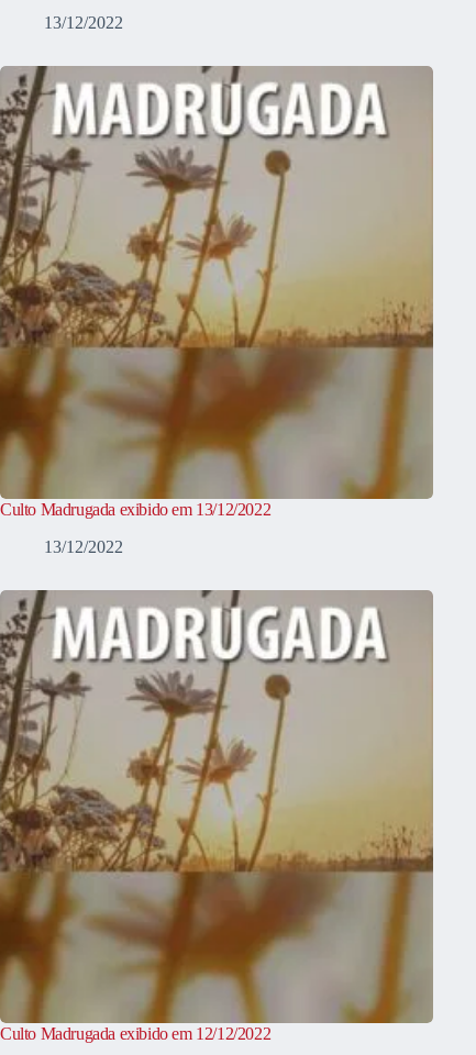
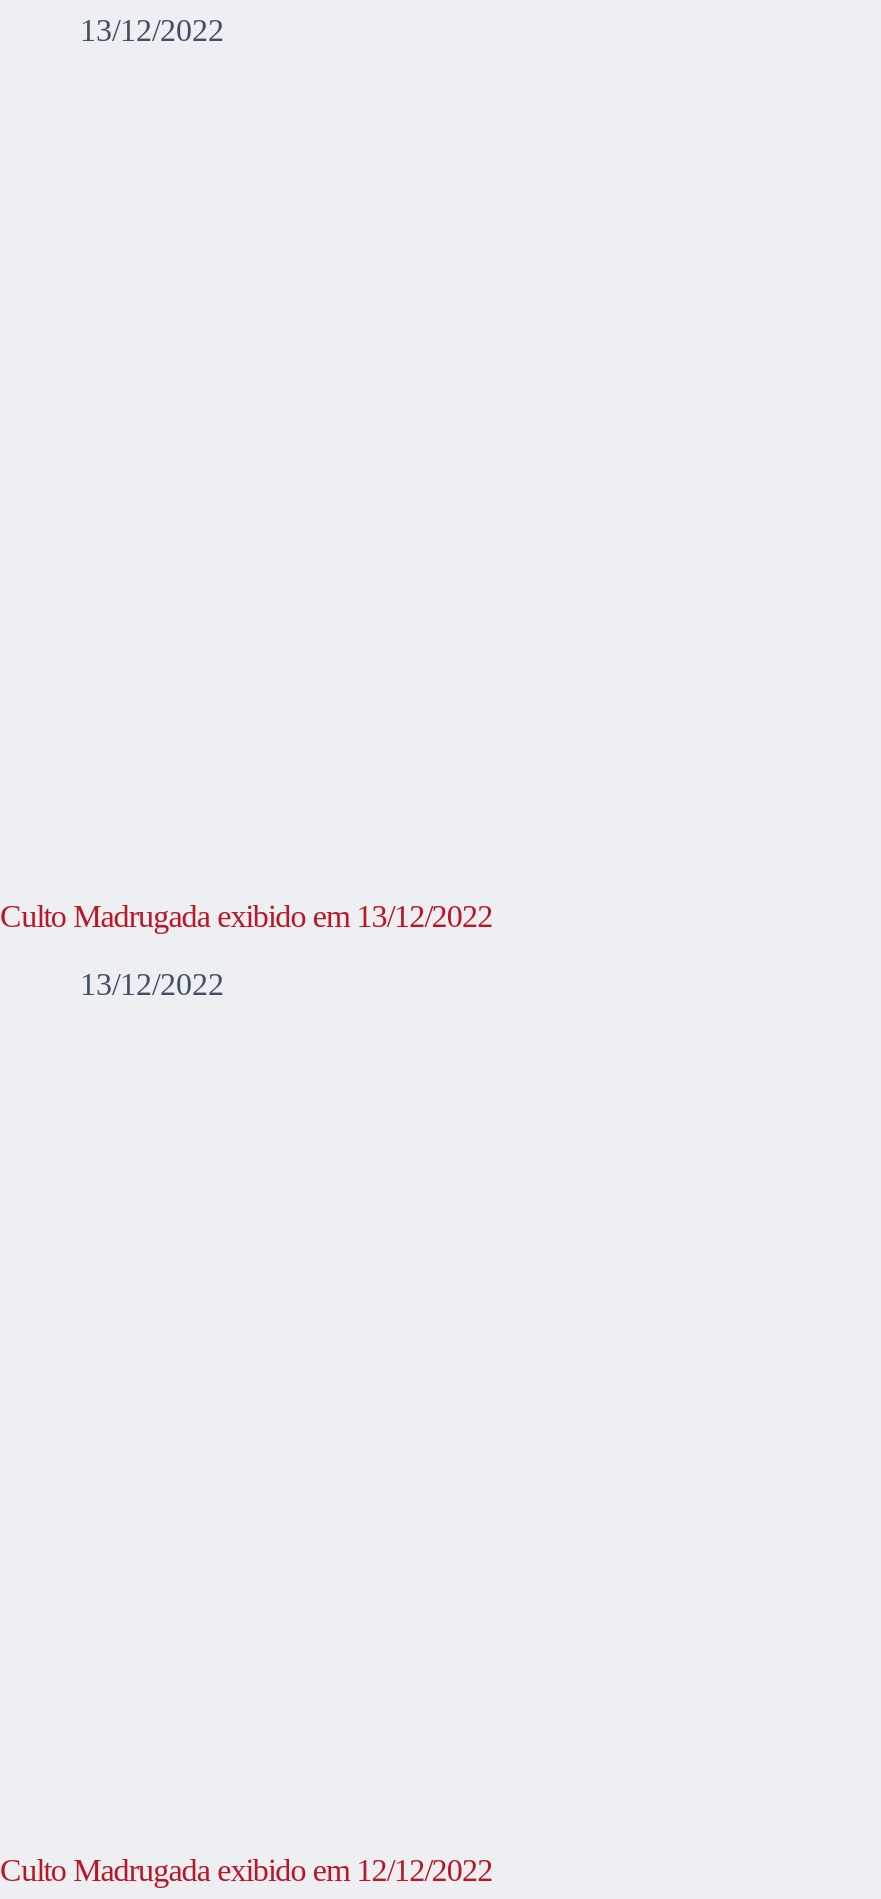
[3,65,434,500] [image] -> none
[3,589,434,1024] [image] -> none

